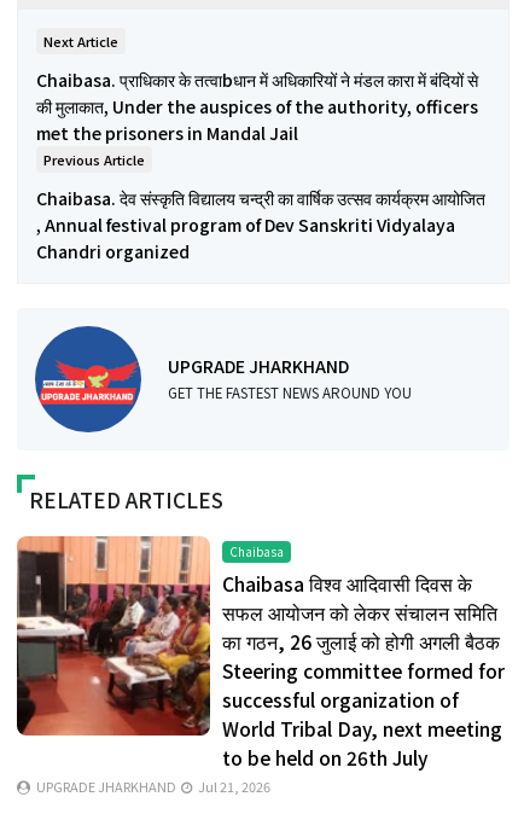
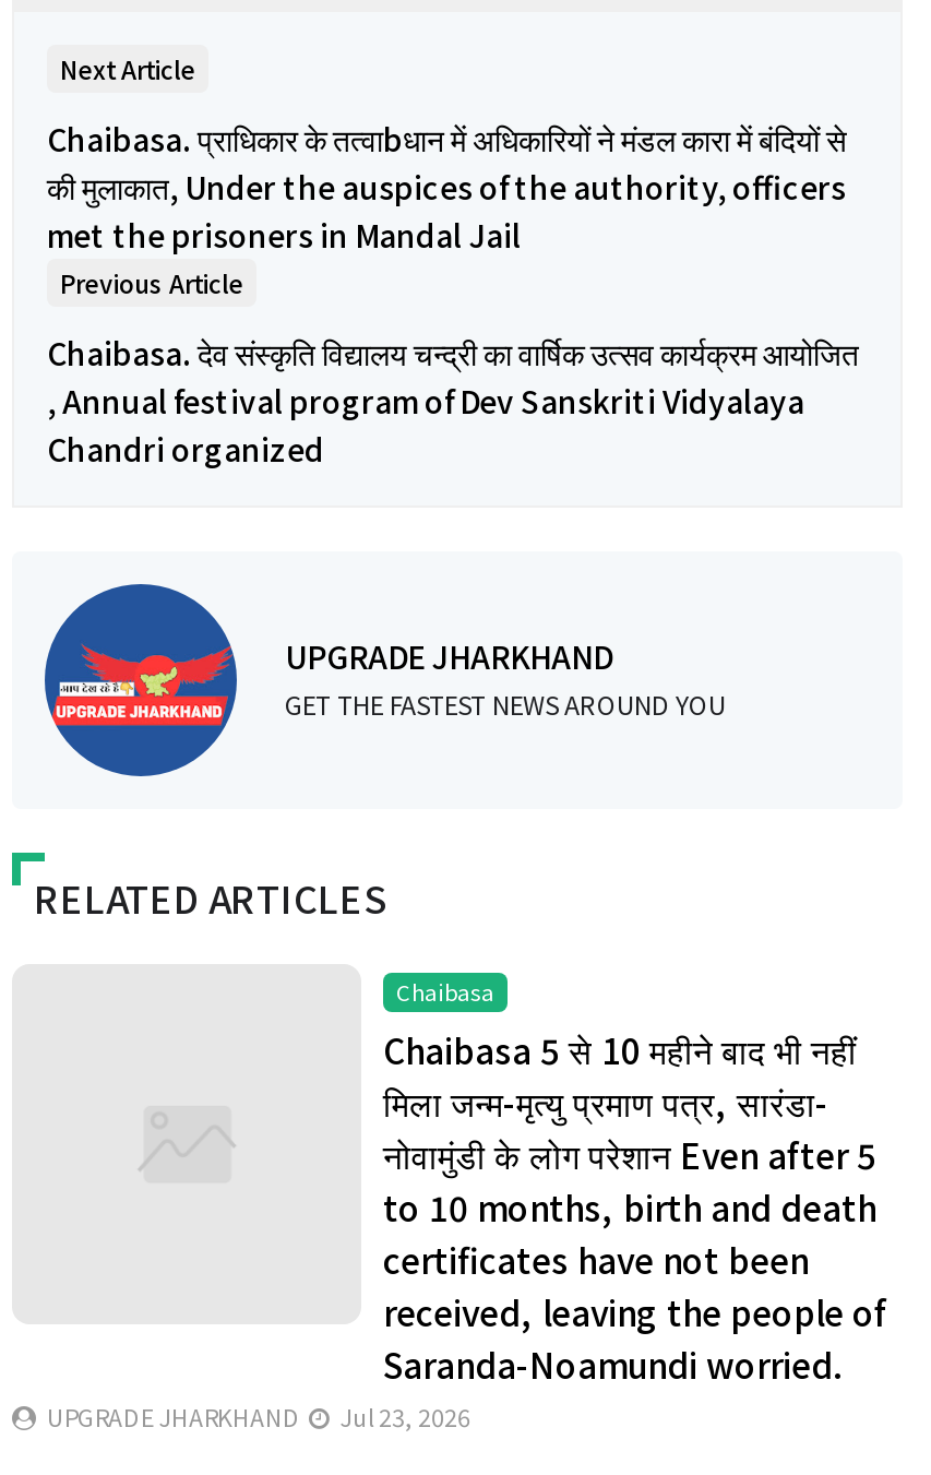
[16,535,210,737] [image] -> none
[222,570,505,770] Chaibasa विश्व आदिवासी दिवस के | सफल आयोजन को लेकर संचालन समिति | का गठन, 26 जुलाई को होगी अगली बैठक | Steering committee formed for | successful organization of | World Tribal Day, next meeting | to be held on 26th July -> [383,1024,887,1387] Chaibasa 5 से 10 महीने बाद भी नहीं | मिला जन्म-मृत्यु प्रमाण पत्र, सारंडा- | नोवामुंडी के लोग परेशान Even after 5 | to 10 months, birth and death | certificates have not been | received, leaving the people of | Saranda-Noamundi worried.
[36,776,270,795] UPGRADE JHARKHAND Jul 21, 2026 -> [47,1398,470,1433] UPGRADE JHARKHAND Jul 23, 2026

